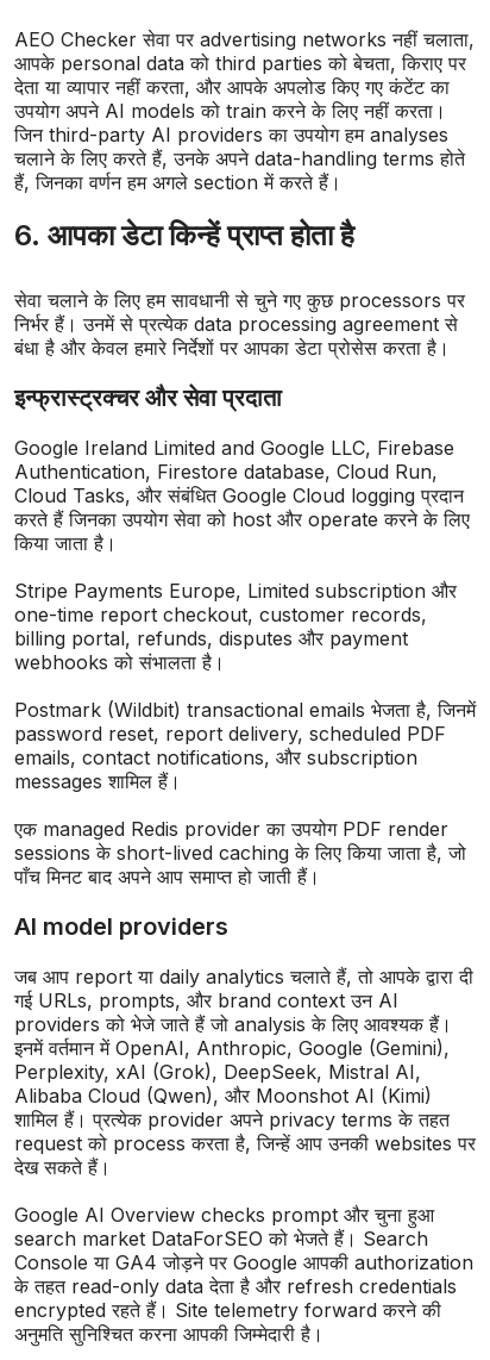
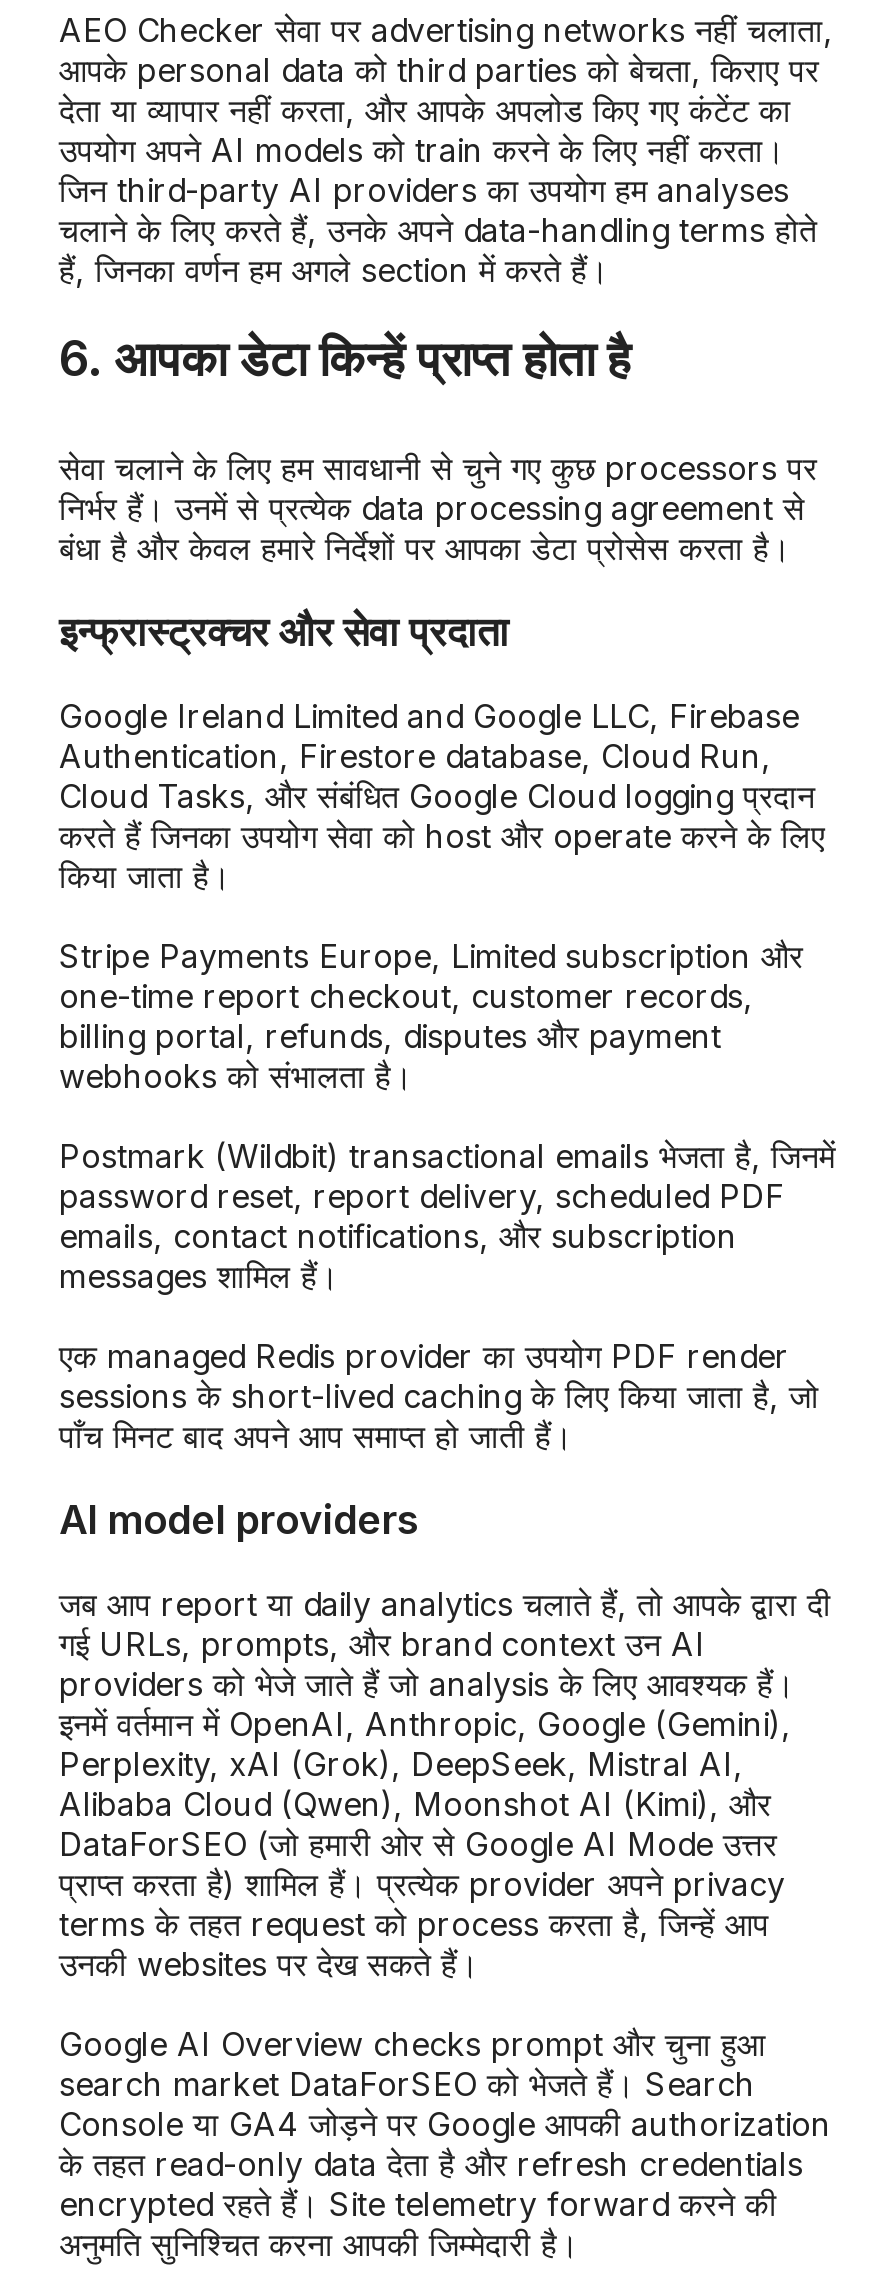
[14,1084,476,1179] Alibaba Cloud (Qwen), और Moonshot AI (Kimi) | शामिल हैं। प्रत्येक provider अपने privacy terms के तहत | request को process करता है, जिन्हें आप उनकी websites पर | देख सकते हैं। -> [59,1784,785,1984] Alibaba Cloud (Qwen), Moonshot AI (Kimi), और | DataForSEO (जो हमारी ओर से Google AI Mode उत्तर | प्राप्त करता है) शामिल हैं। प्रत्येक provider अपने privacy | terms के तहत request को process करता है, जिन्हें आप | उनकी websites पर देख सकते हैं।

